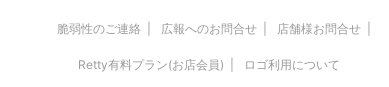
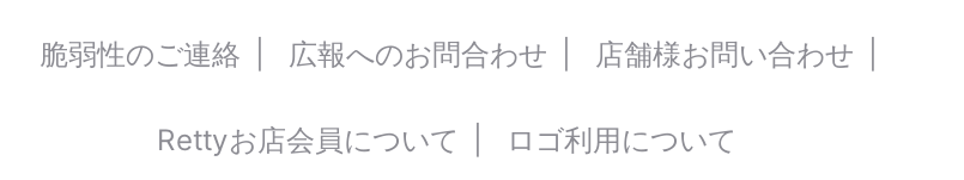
[161,21,361,36] 広報へのお問合せ | 店舗様お問合せ -> [289,36,854,72] 広報へのお問合わせ | 店舗様お問い合わせ
[78,57,224,72] Retty有料プラン(お店会員) -> [157,122,459,157] Rettyお店会員について

